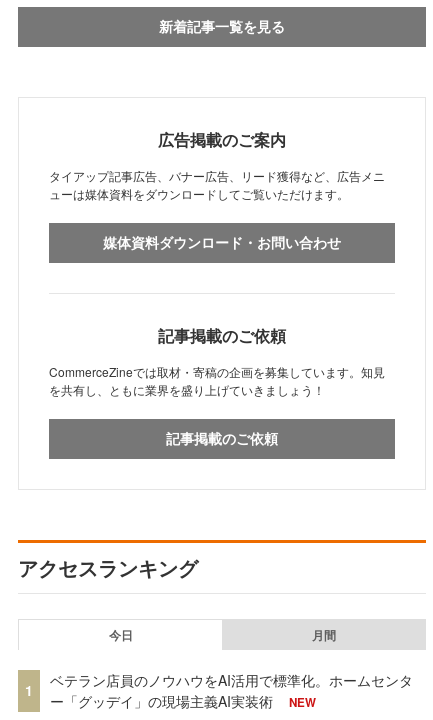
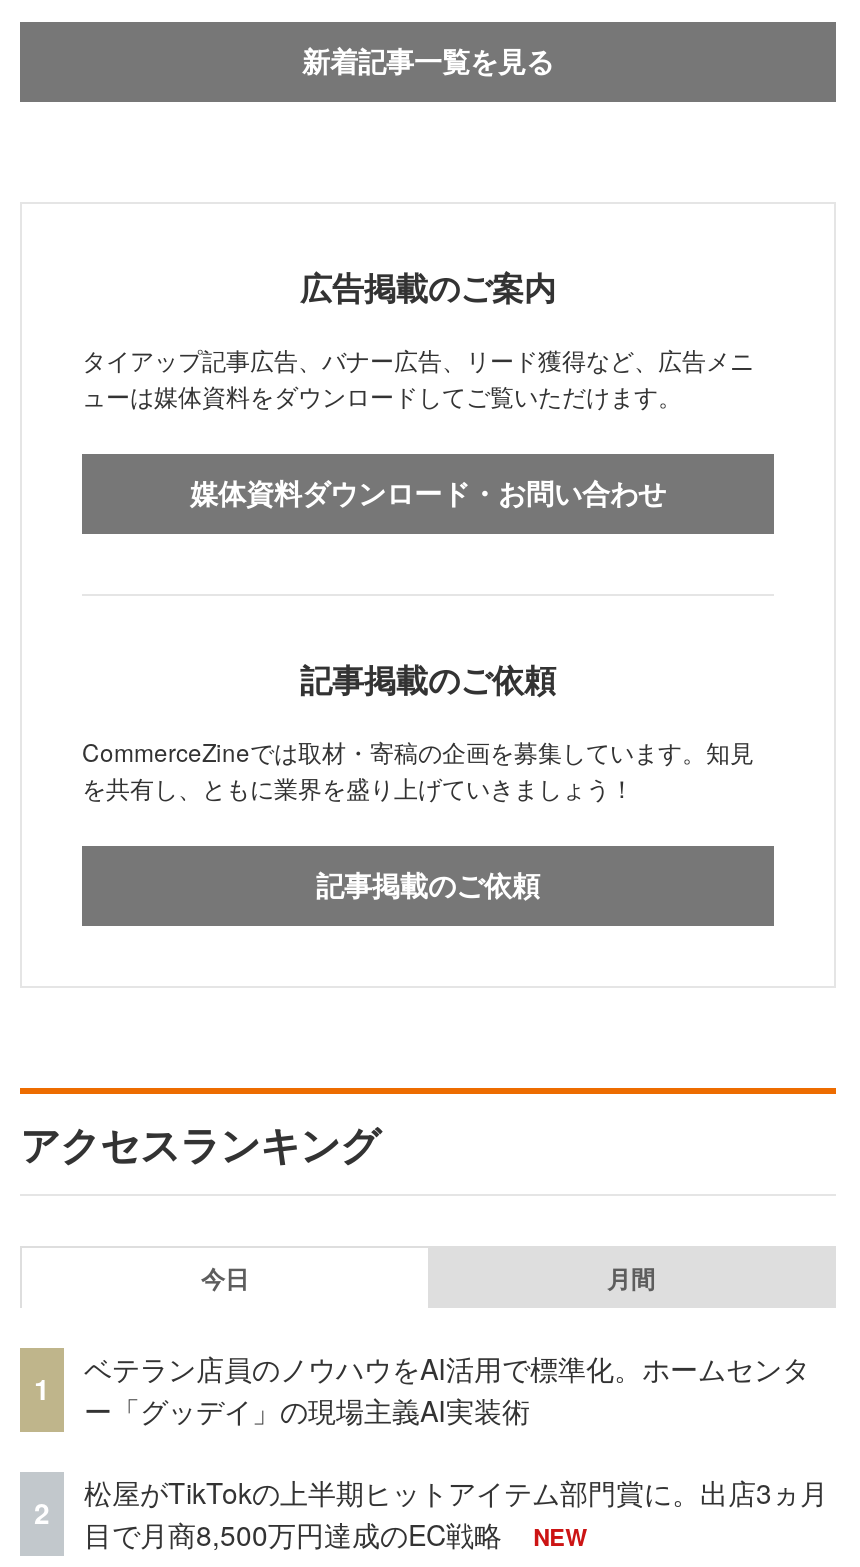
none -> [34,1493,50,1533] 2
none -> [84,1472,828,1554] 松屋がTikTokの上半期ヒットアイテム部門賞に。出店3ヵ月 | 目で月商8,500万円達成のEC戦略

